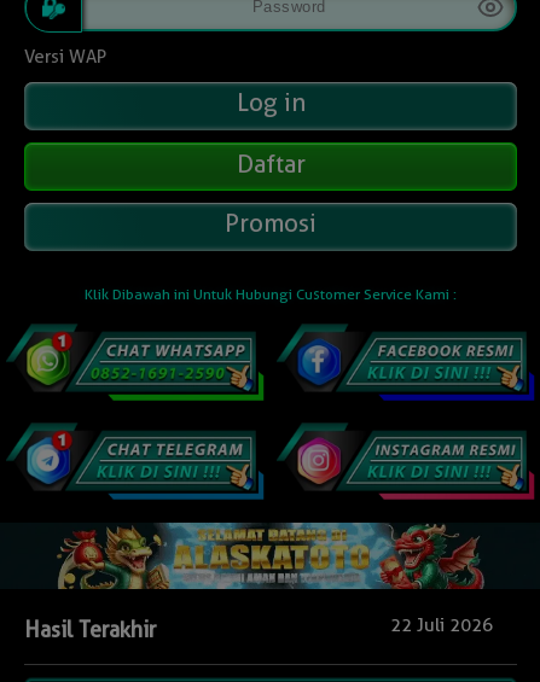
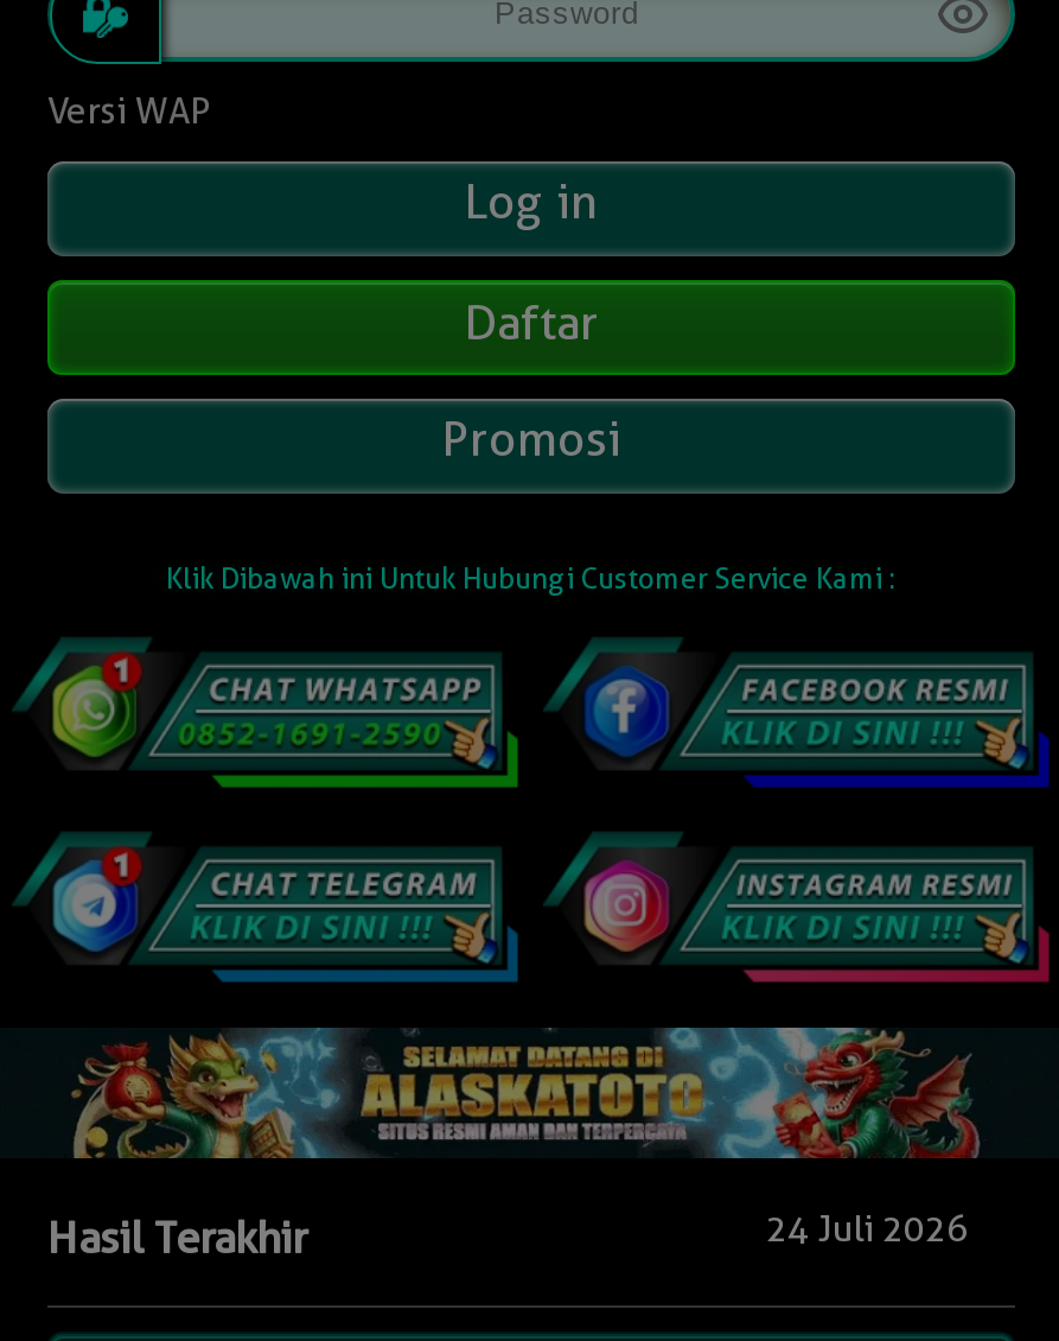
[37,521,499,636] [image] | 22 Juli 2026 -> [69,1025,982,1251] [image] | 24 Juli 2026

